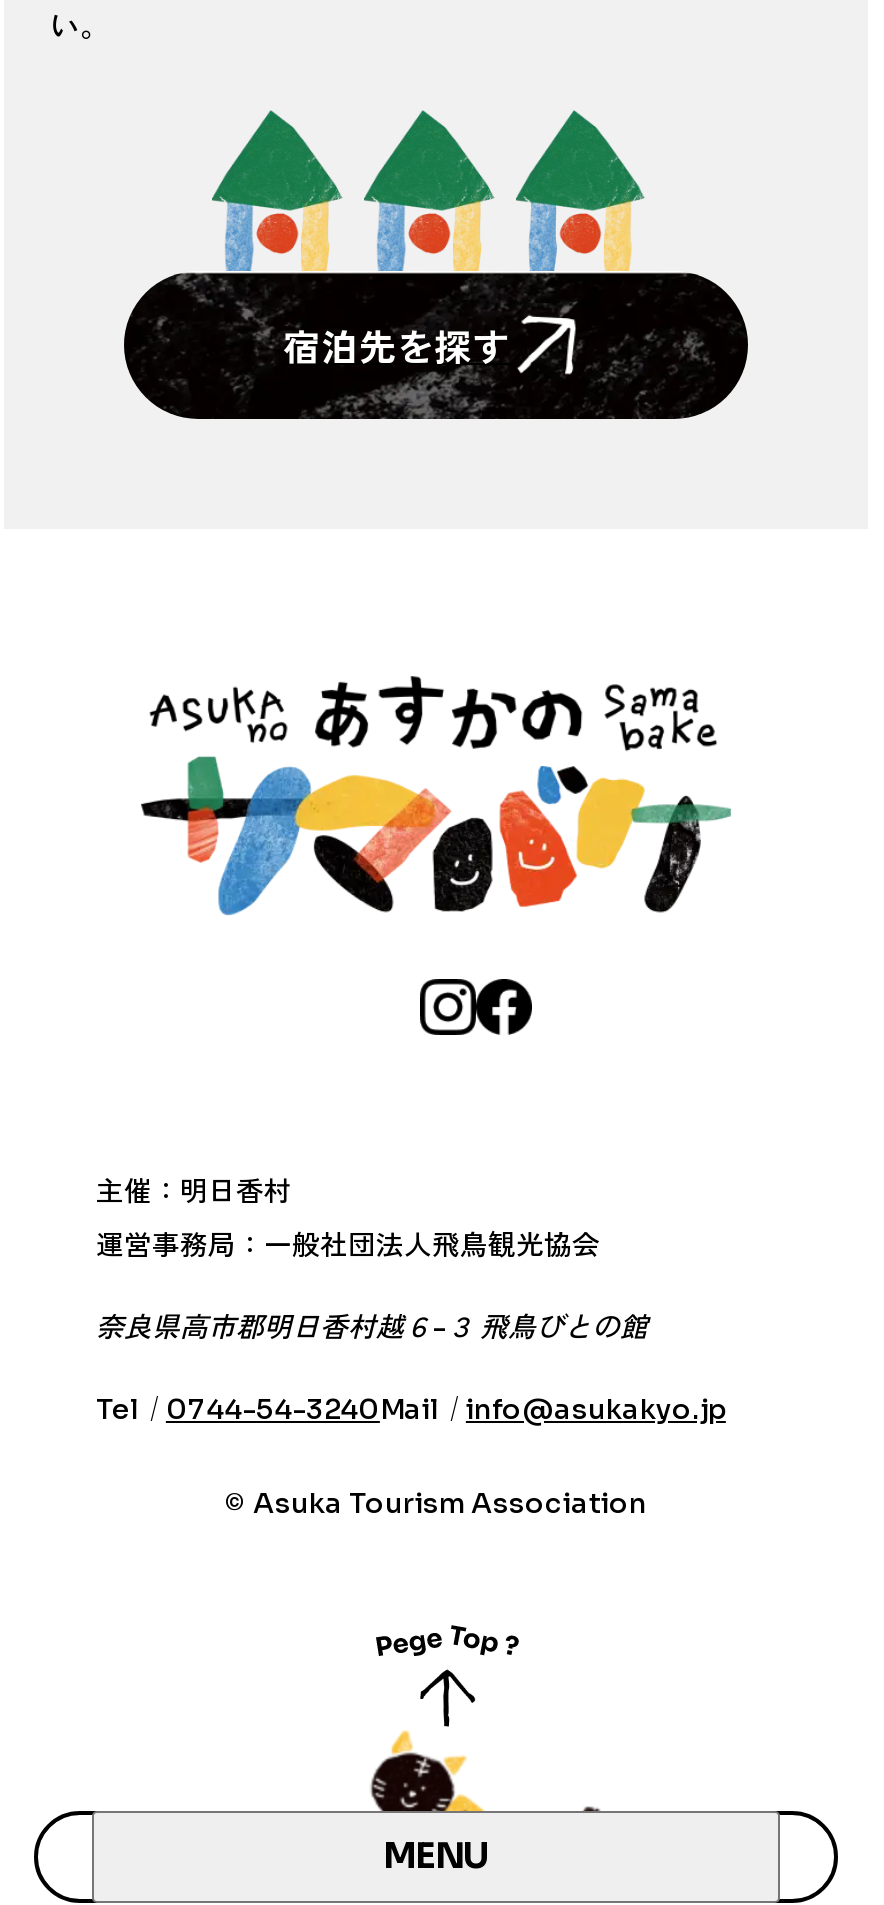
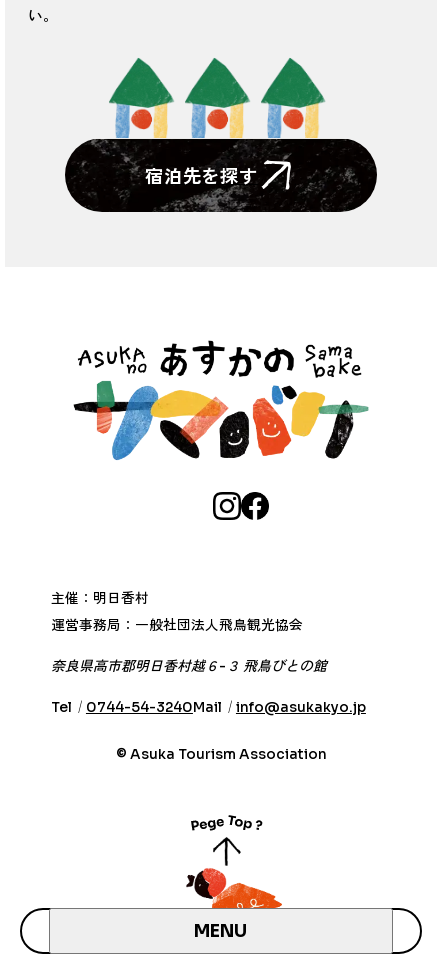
[368,1731,556,1813] [image] -> [185,867,283,909] [image]

